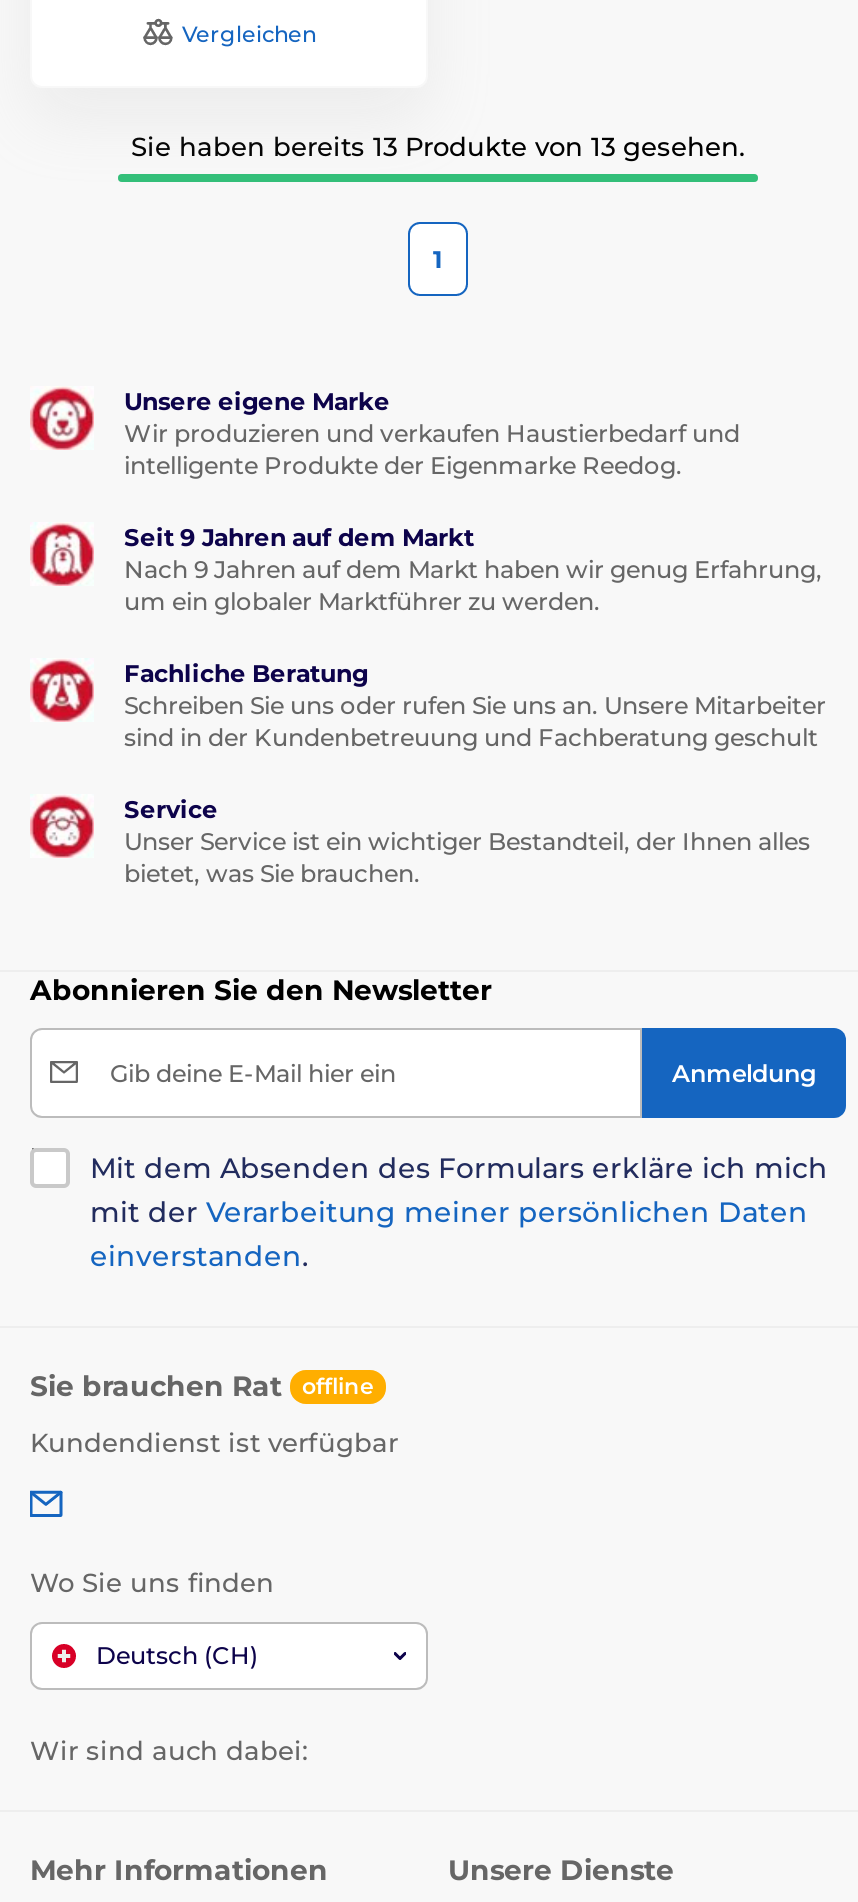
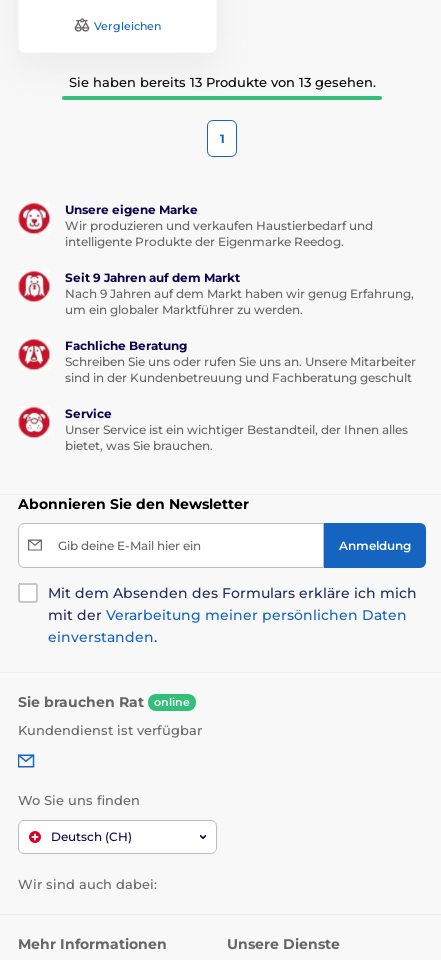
[30,1367,374,1403] Sie brauchen Rat offline -> [18,692,190,710] Sie brauchen Rat online

